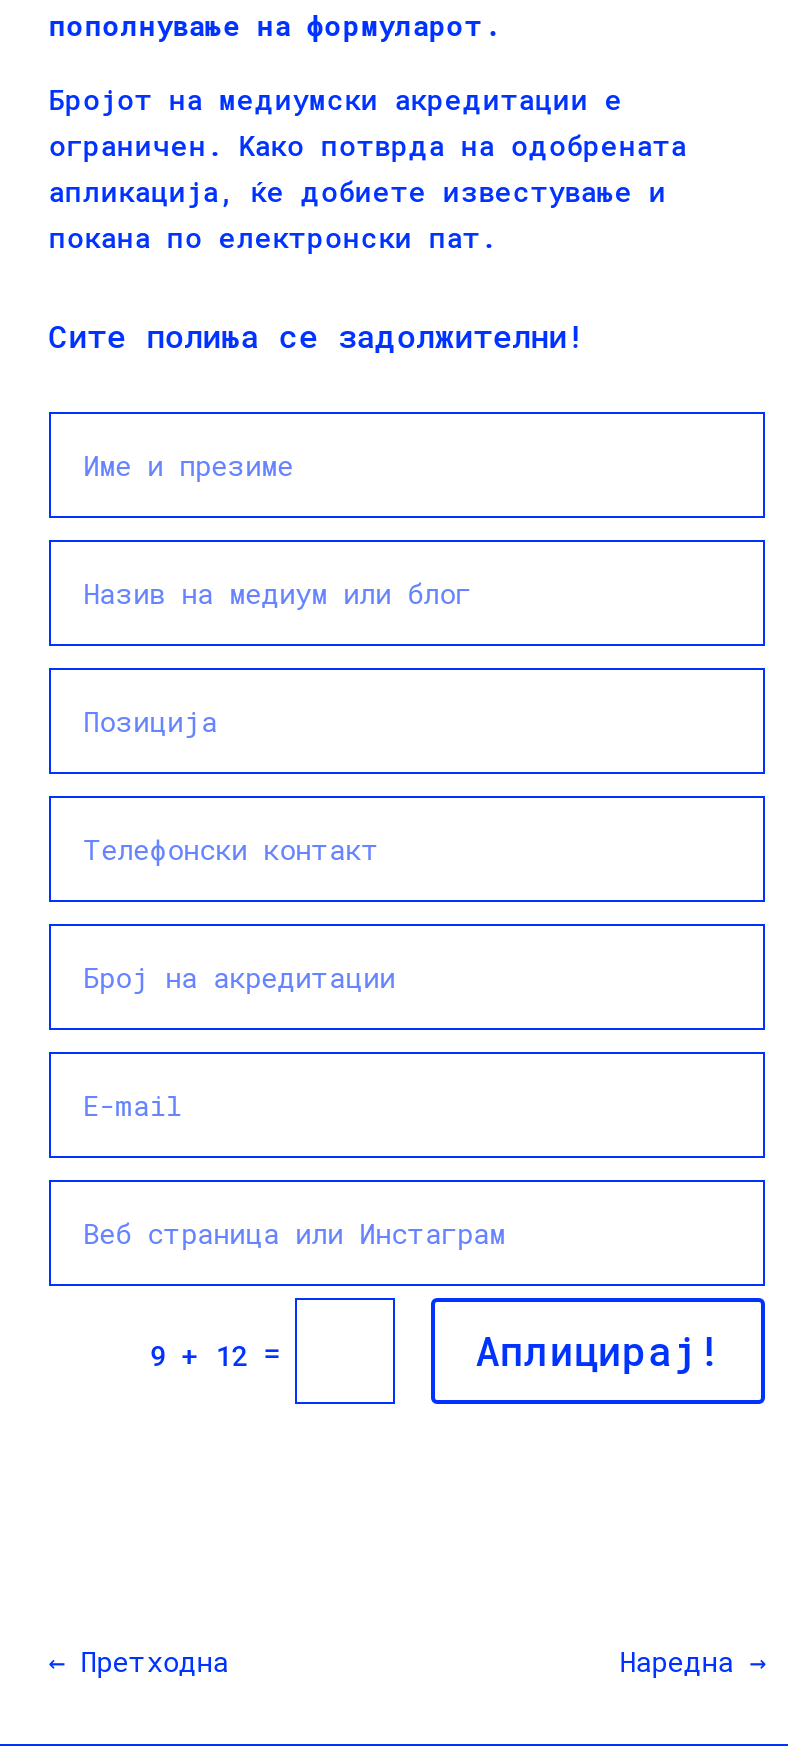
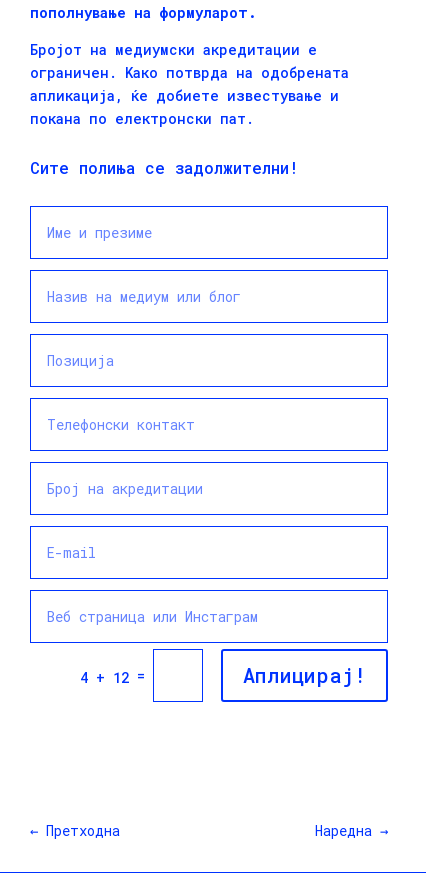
[149,1332,295,1373] 9 + 12 = -> [80,666,153,687] 4 + 12 =

